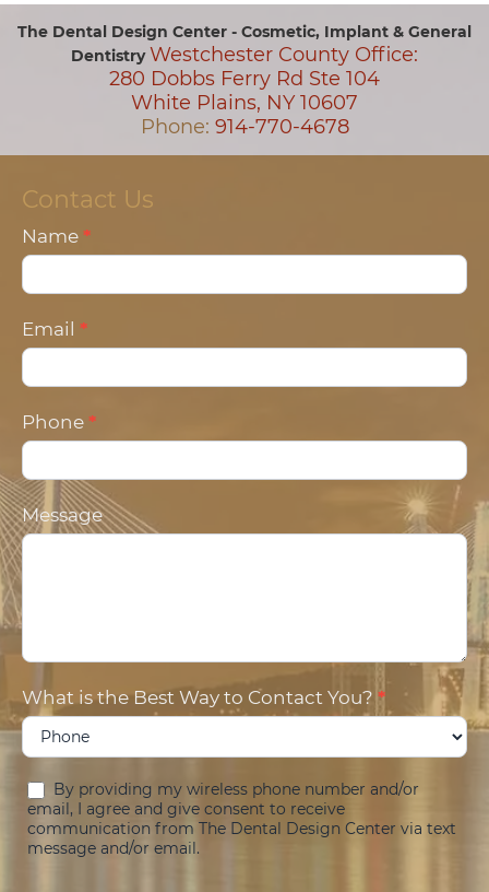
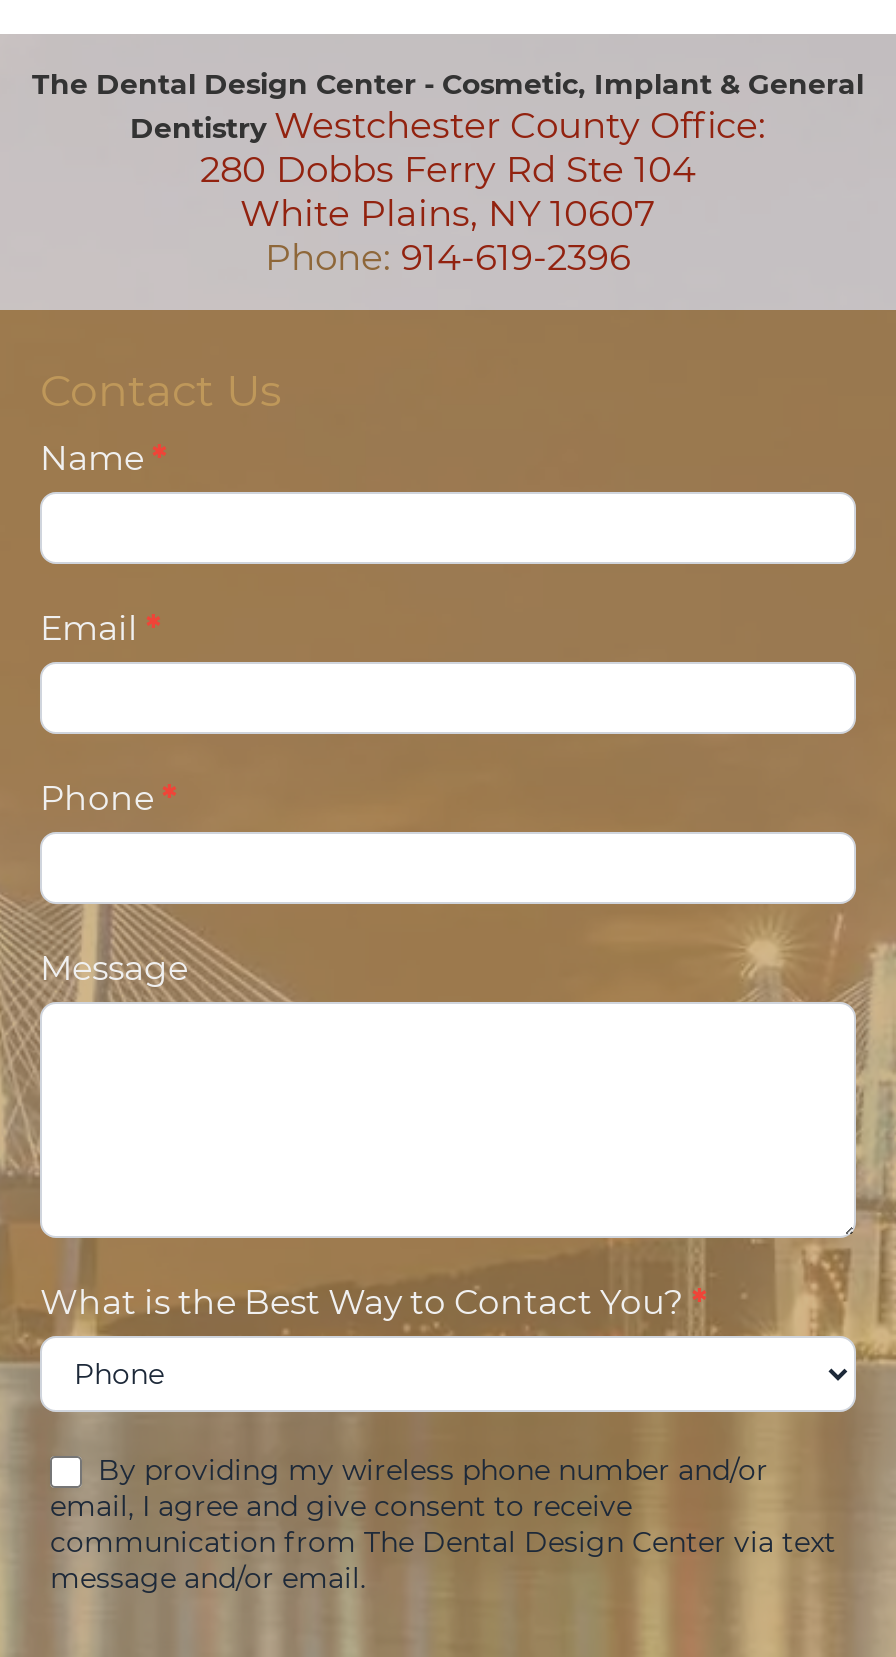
[140,115,349,139] Phone: 914-770-4678 -> [265,236,631,280] Phone: 914-619-2396

